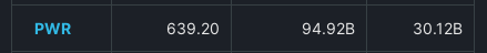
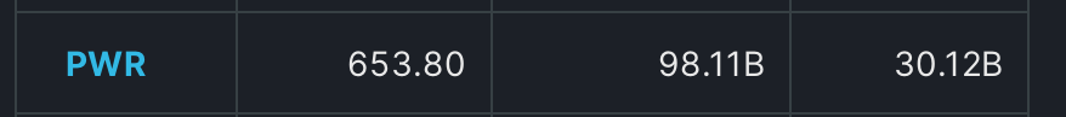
[166,18,355,37] 639.20 | 94.92B -> [347,41,765,82] 653.80 | 98.11B

